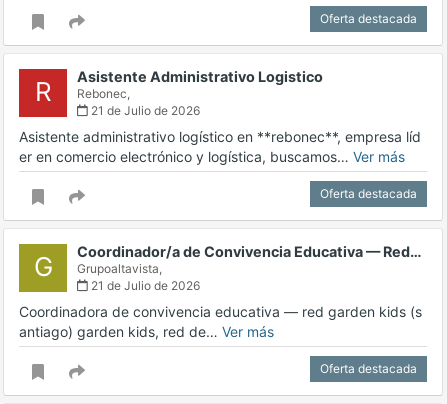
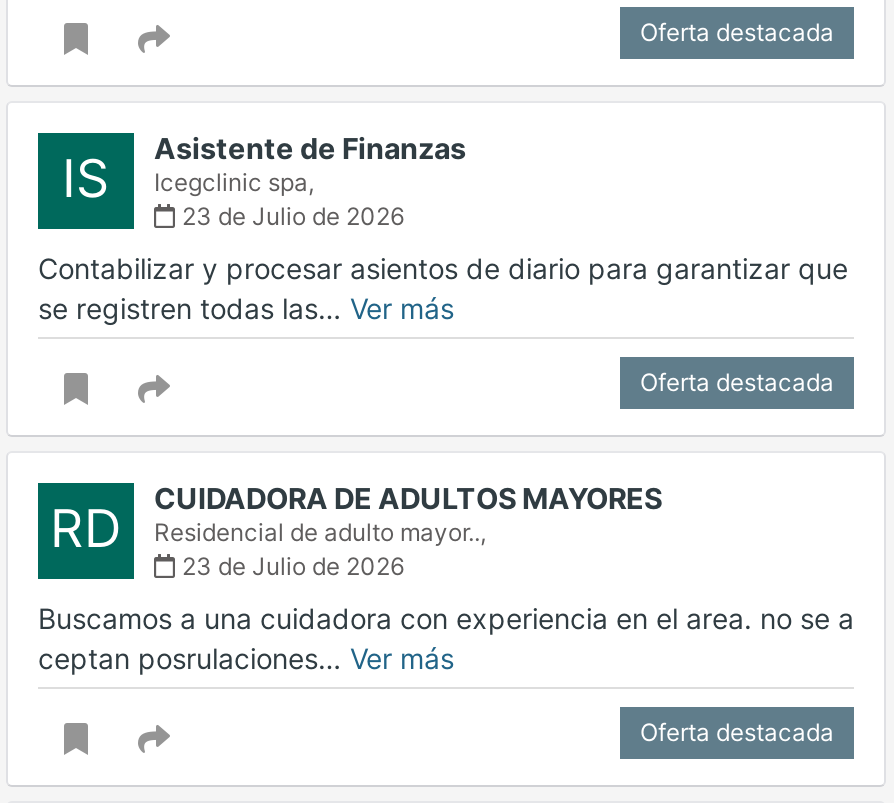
[34,68,323,118] R | Asistente Administrativo Logistico | Rebonec, | 21 de Julio de 2026 -> [62,131,466,231] IS | Asistente de Finanzas | Icegclinic spa, | 23 de Julio de 2026
[19,128,421,165] Asistente administrativo logístico en **rebonec**, empresa líd | er en comercio electrónico y logística, buscamos… Ver más -> [38,251,848,325] Contabilizar y procesar asientos de diario para garantizar que | se registren todas las… Ver más
[33,243,422,293] G | Coordinador/a de Convivencia Educativa — Red… | Grupoaltavista, | 21 de Julio de 2026 -> [50,481,662,581] RD | CUIDADORA DE ADULTOS MAYORES | Residencial de adulto mayor.., | 23 de Julio de 2026
[19,303,422,340] Coordinadora de convivencia educativa — red garden kids (s | antiago) garden kids, red de… Ver más -> [38,601,854,675] Buscamos a una cuidadora con experiencia en el area. no se a | ceptan posrulaciones… Ver más

